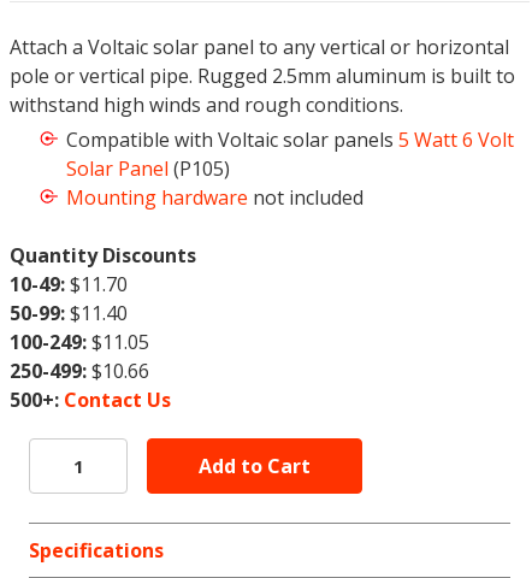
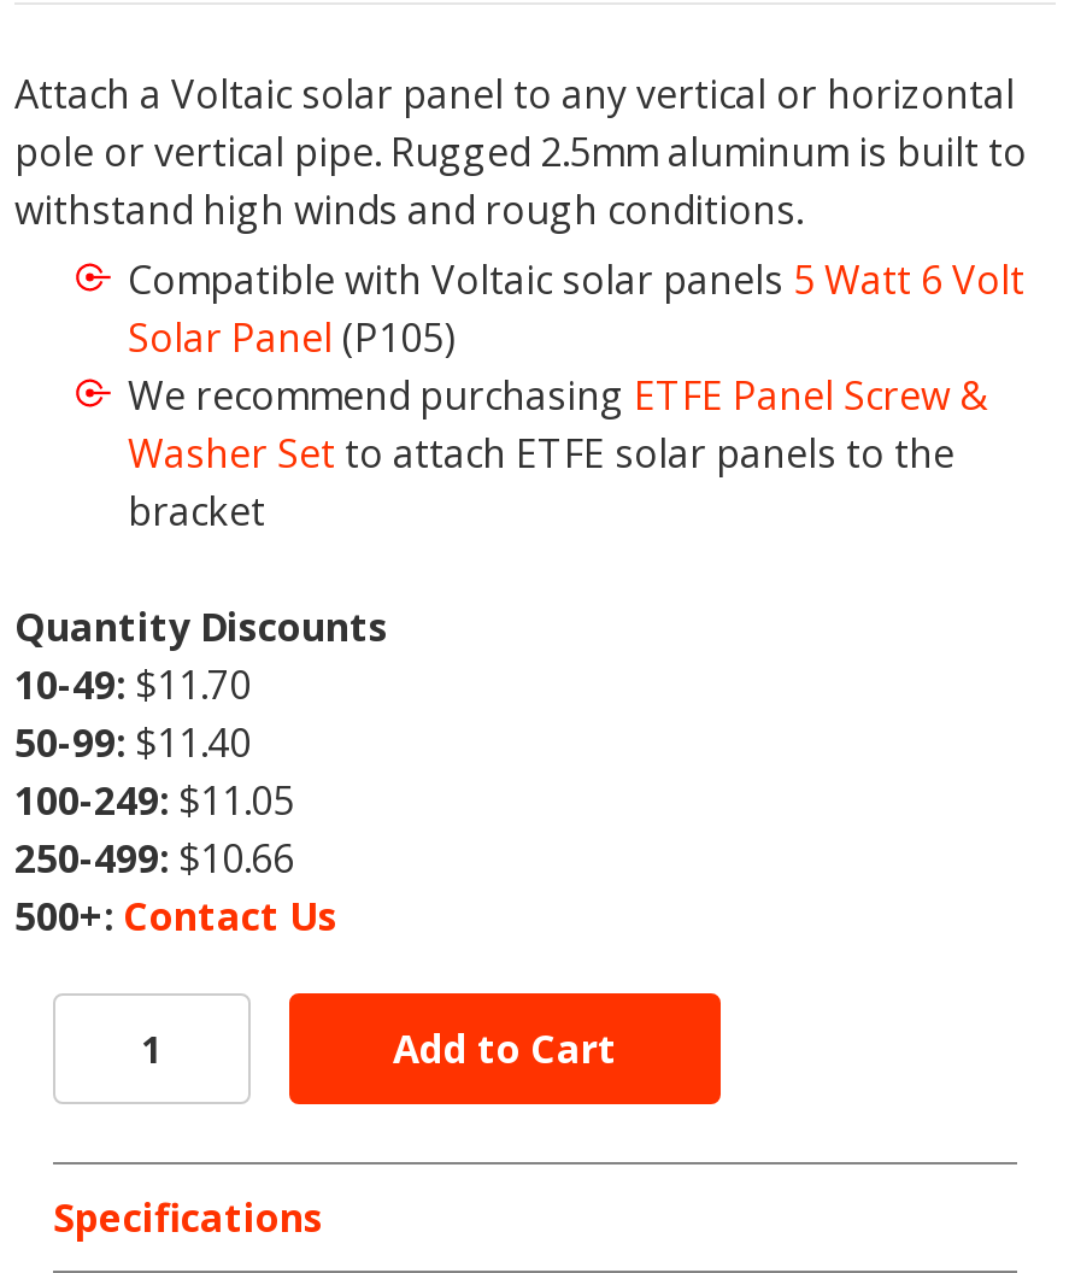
[66,184,363,211] Mounting hardware not included -> [128,369,986,538] We recommend purchasing ETFE Panel Screw & | Washer Set to attach ETFE solar panels to the | bracket

